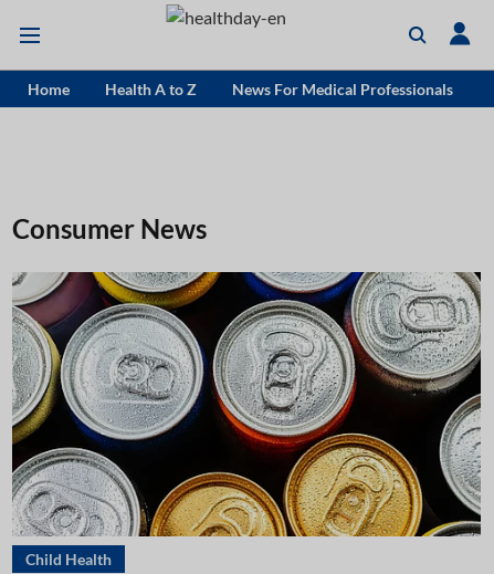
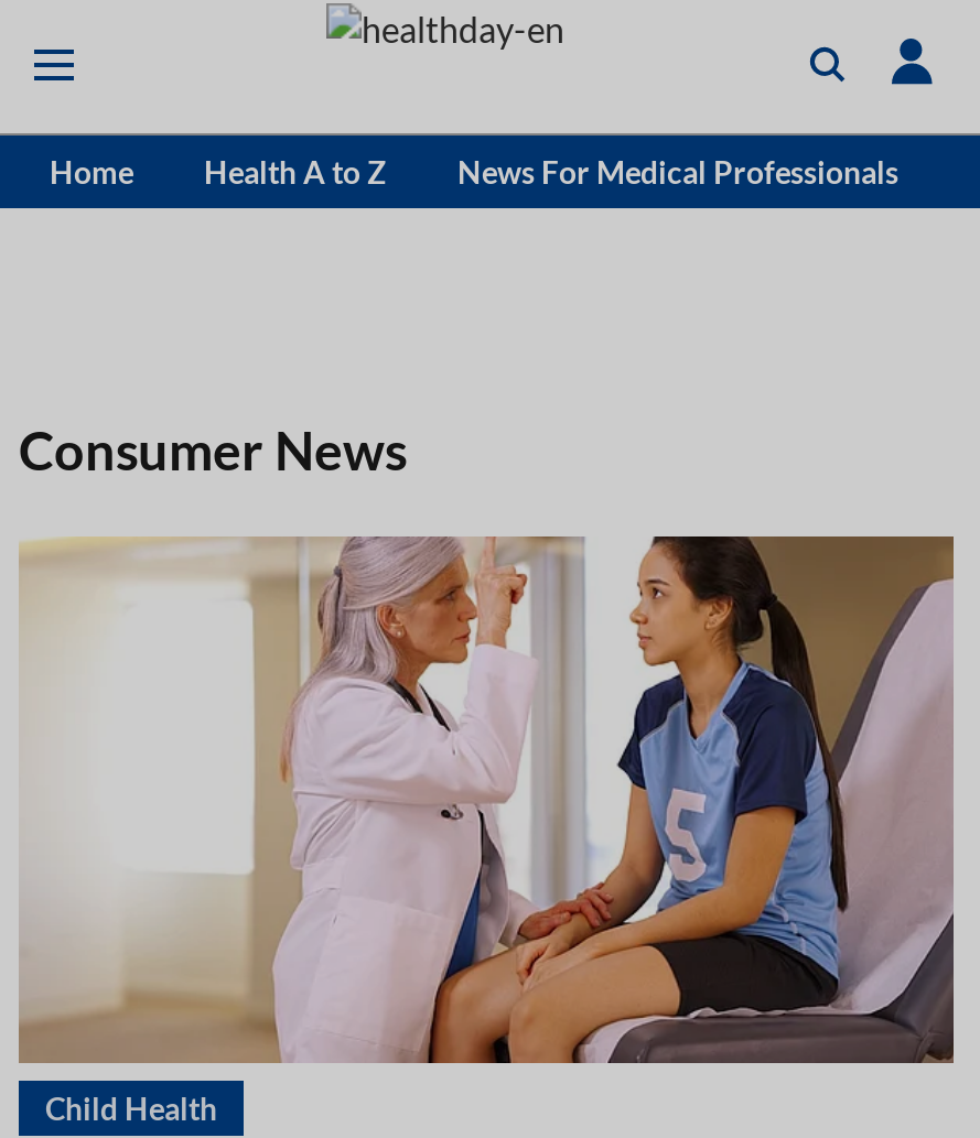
[11,271,482,538] [image] -> [17,534,956,1065] [image]

